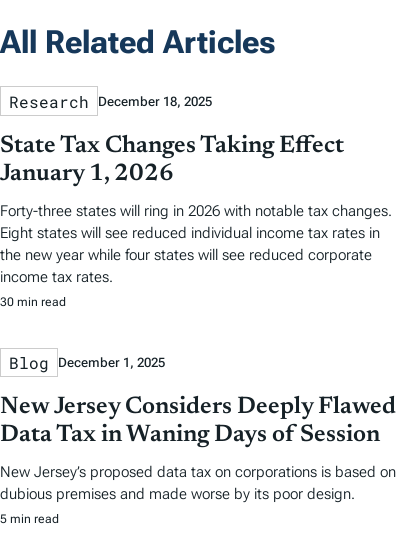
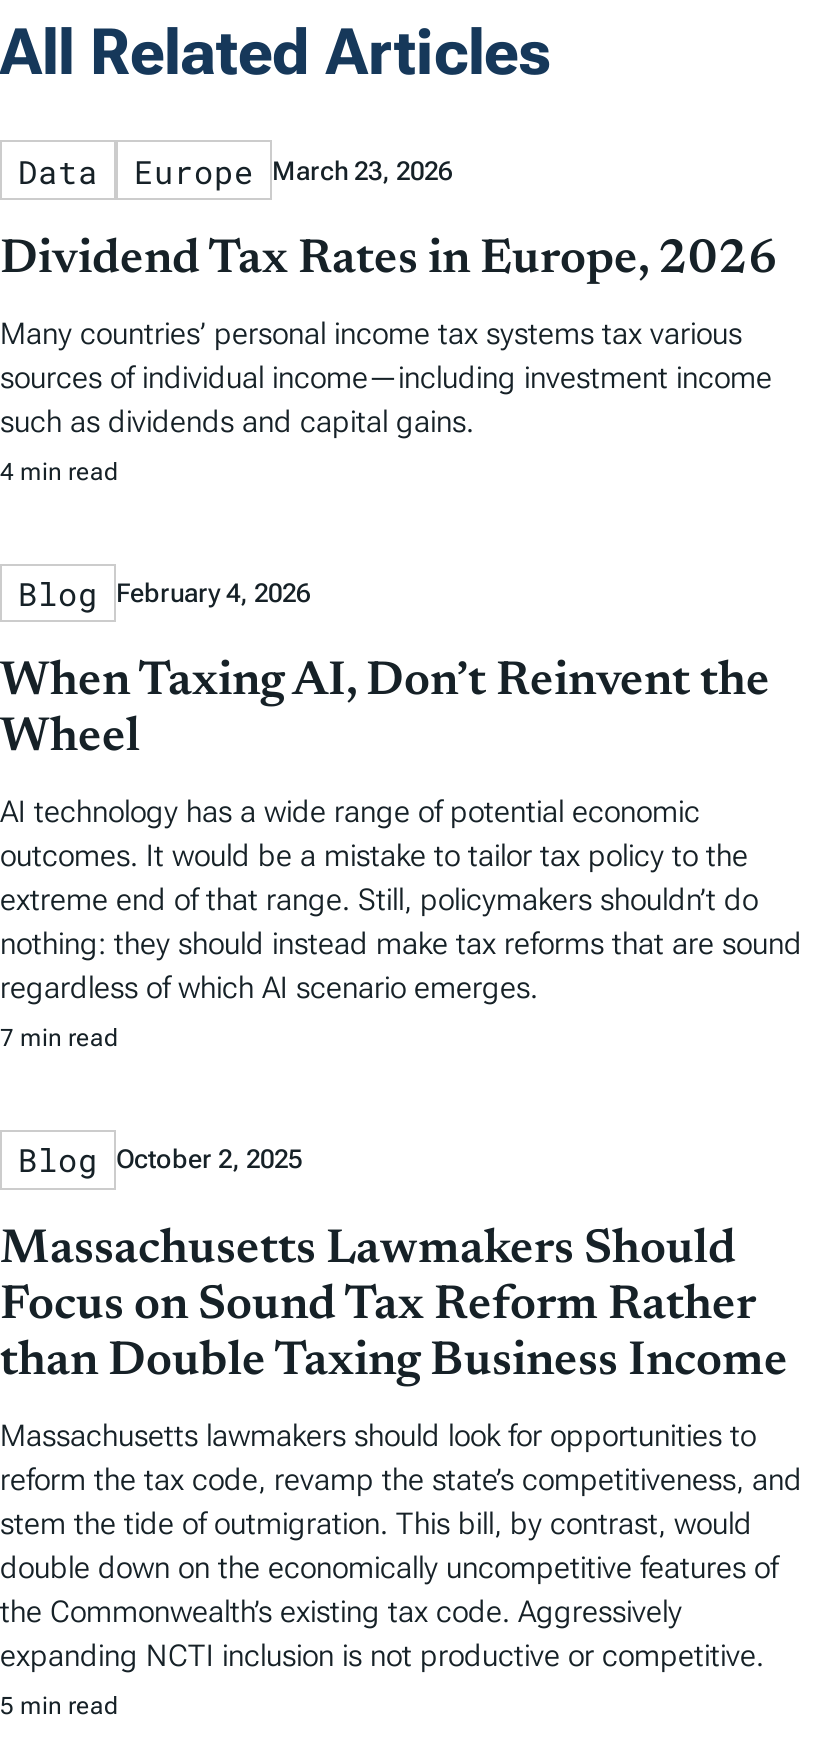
[0,91,396,503] Research December 18, 2025 | State Tax Changes Taking Effect | January 1, 2026 | Forty-three states will ring in 2026 with notable tax changes. | Eight states will see reduced individual income tax rates in | the new year while four states will see reduced corporate | income tax rates. | 30 min read | Blog December 1, 2025 | New Jersey Considers Deeply Flawed | Data Tax in Waning Days of Session | New Jersey’s proposed data tax on corporations is based on | dubious premises and made worse by its poor design. -> [0,149,802,1673] Data | Europe March 23, 2026 | Dividend Tax Rates in Europe, 2026 | Many countries’ personal income tax systems tax various | sources of individual income—including investment income | such as dividends and capital gains. | 4 min read | Blog February 4, 2026 | When Taxing AI, Don’t Reinvent the | Wheel | AI technology has a wide range of potential economic | outcomes. It would be a mistake to tailor tax policy to the | extreme end of that range. Still, policymakers shouldn’t do | nothing: they should instead make tax reforms that are sound | regardless of which AI scenario emerges. | 7 min read | Blog October 2, 2025 | Massachusetts Lawmakers Should | Focus on Sound Tax Reform Rather | than Double Taxing Business Income | Massachusetts lawmakers should look for opportunities to | reform the tax code, revamp the state’s competitiveness, and | stem the tide of outmigration. This bill, by contrast, would | double down on the economically uncompetitive features of | the Commonwealth’s existing tax code. Aggressively | expanding NCTI inclusion is not productive or competitive.

